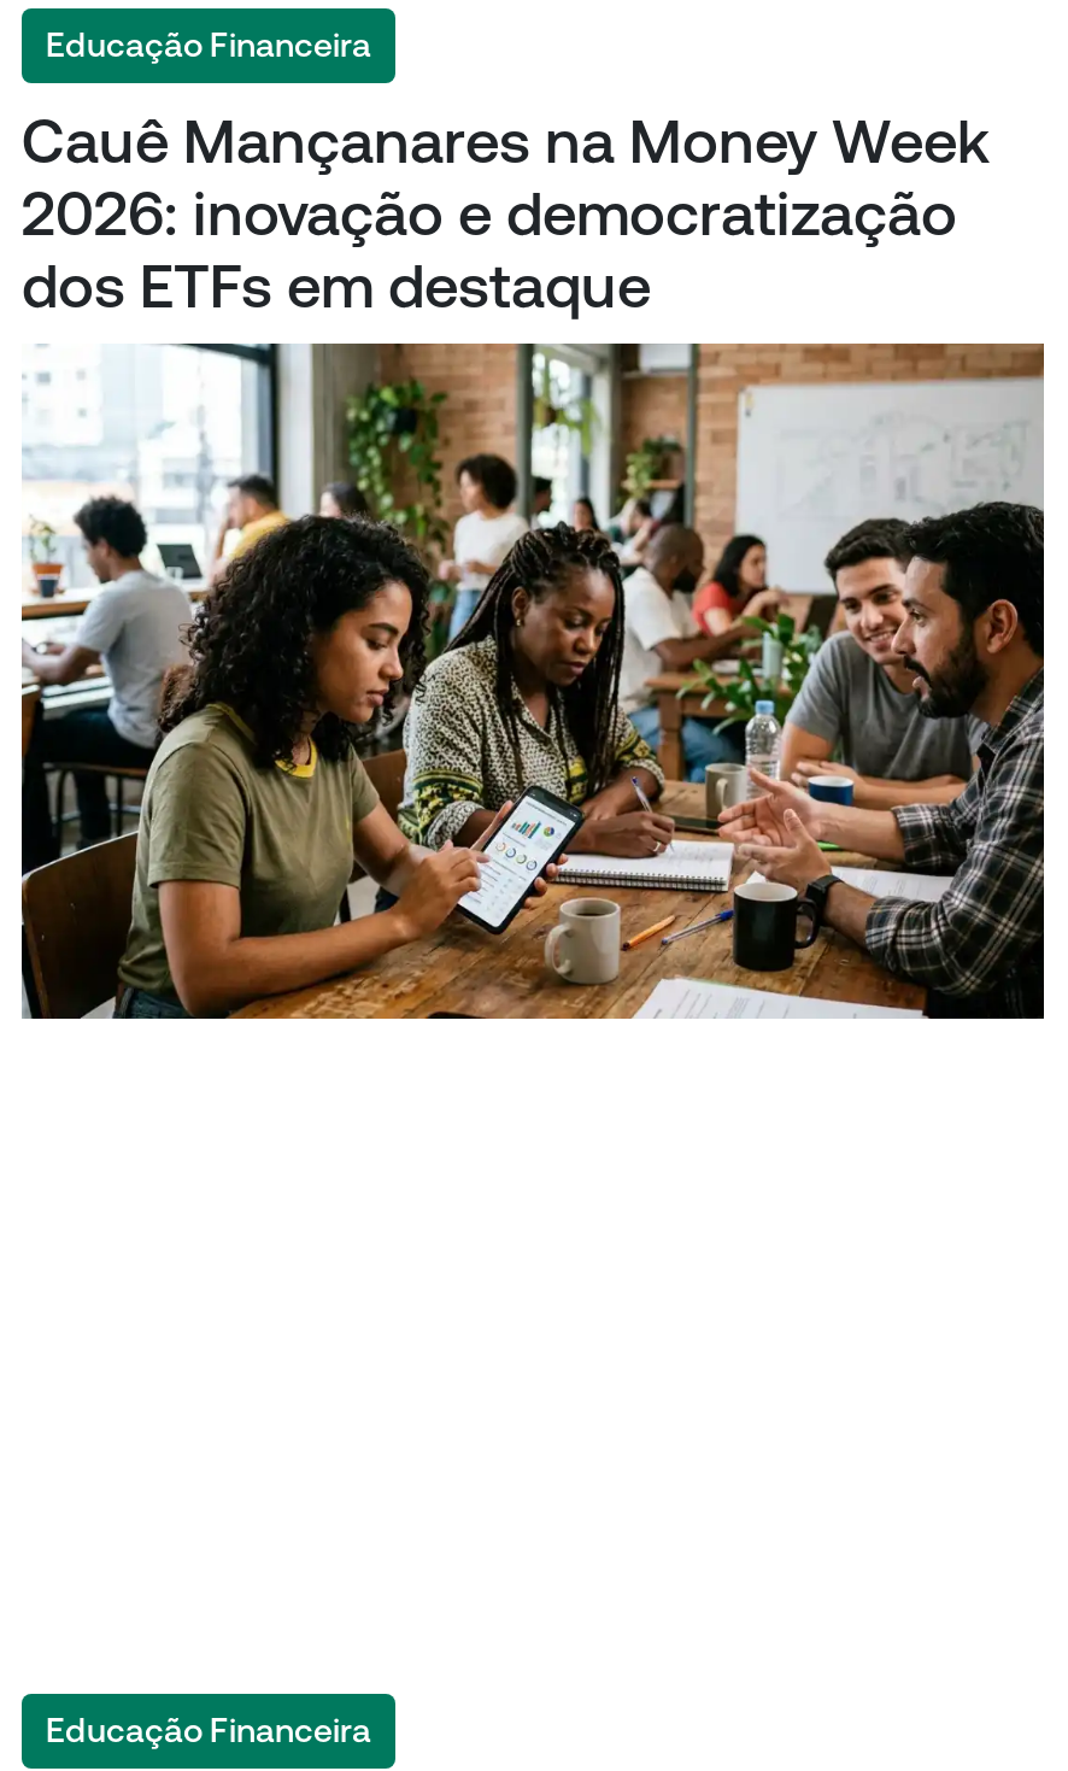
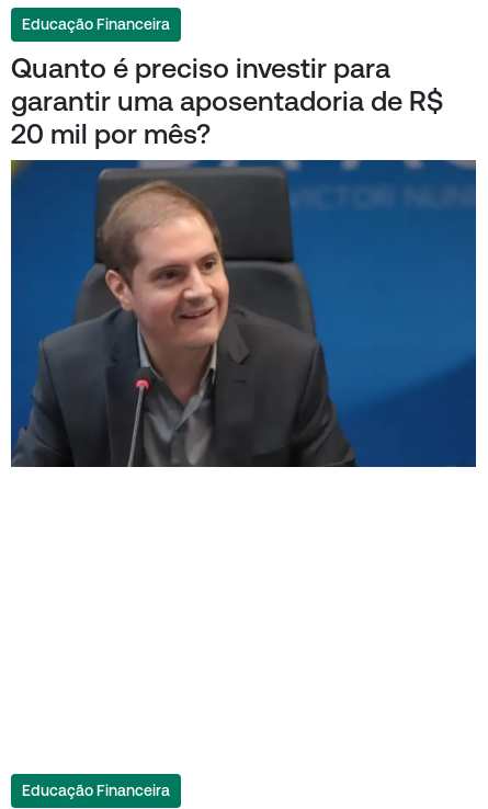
[22,107,988,321] Cauê Mançanares na Money Week | 2026: inovação e democratização | dos ETFs em destaque -> [11,52,443,150] Quanto é preciso investir para | garantir uma aposentadoria de R$ | 20 mil por mês?
[19,341,1046,1021] [image] -> [10,159,477,468] [image]

